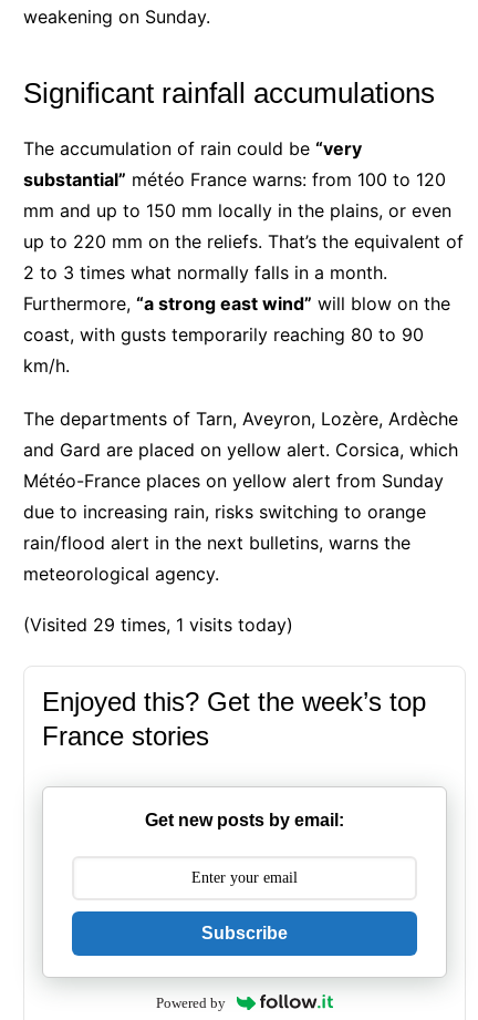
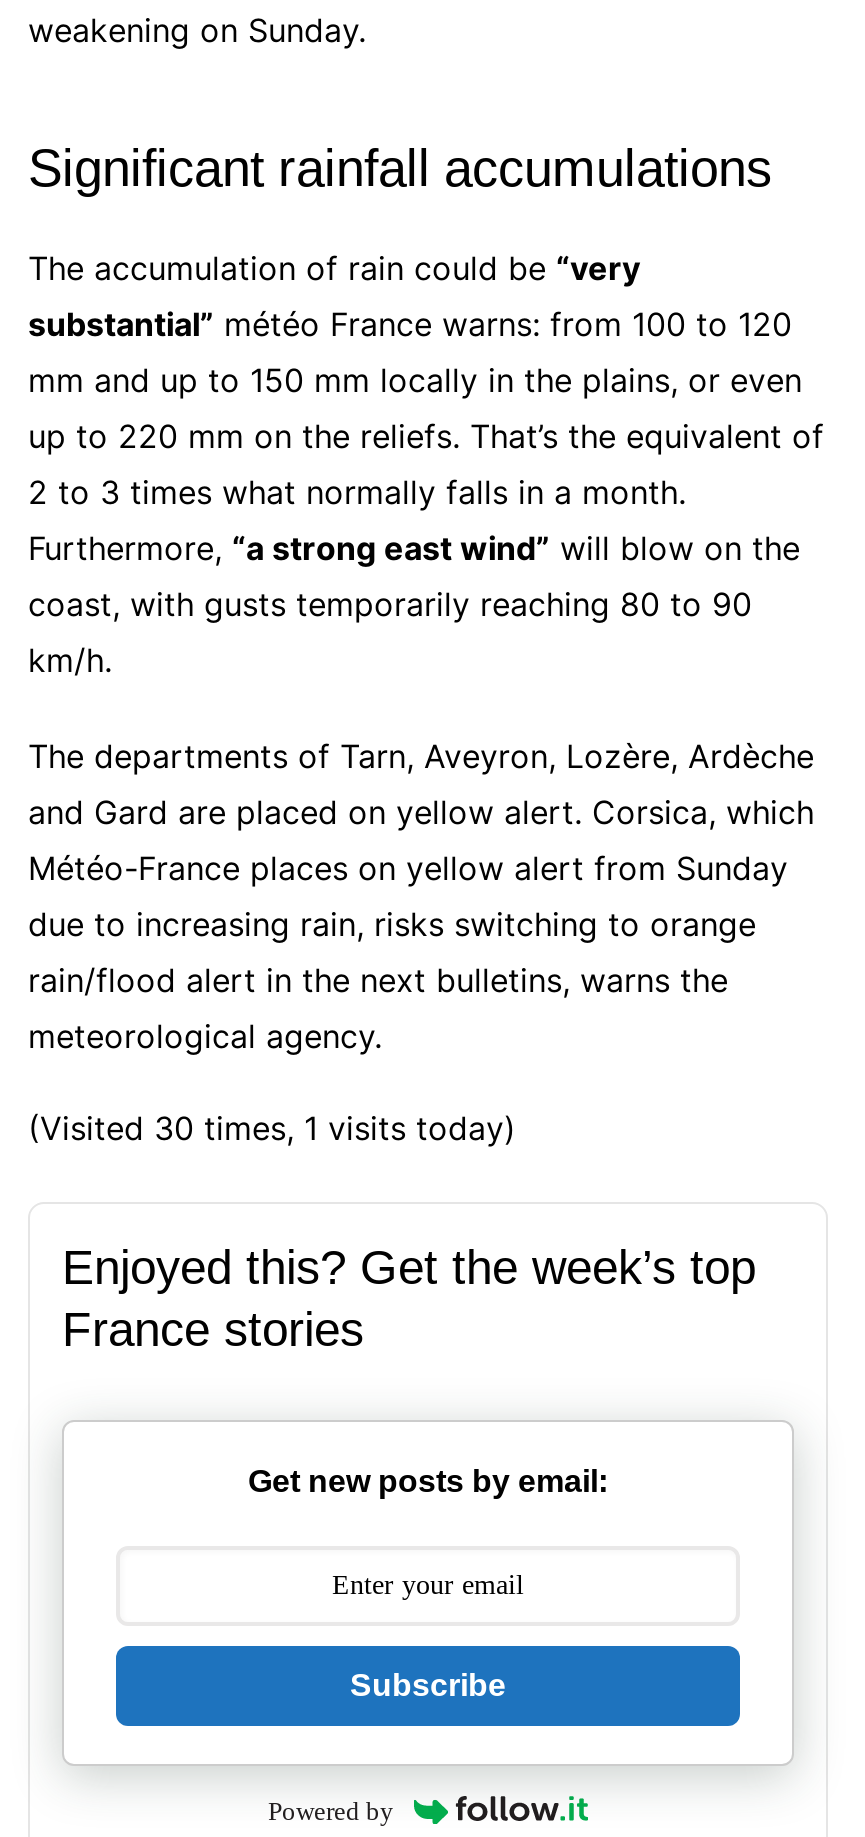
[23,614,293,636] (Visited 29 times, 1 visits today) -> [28,1108,516,1148] (Visited 30 times, 1 visits today)

